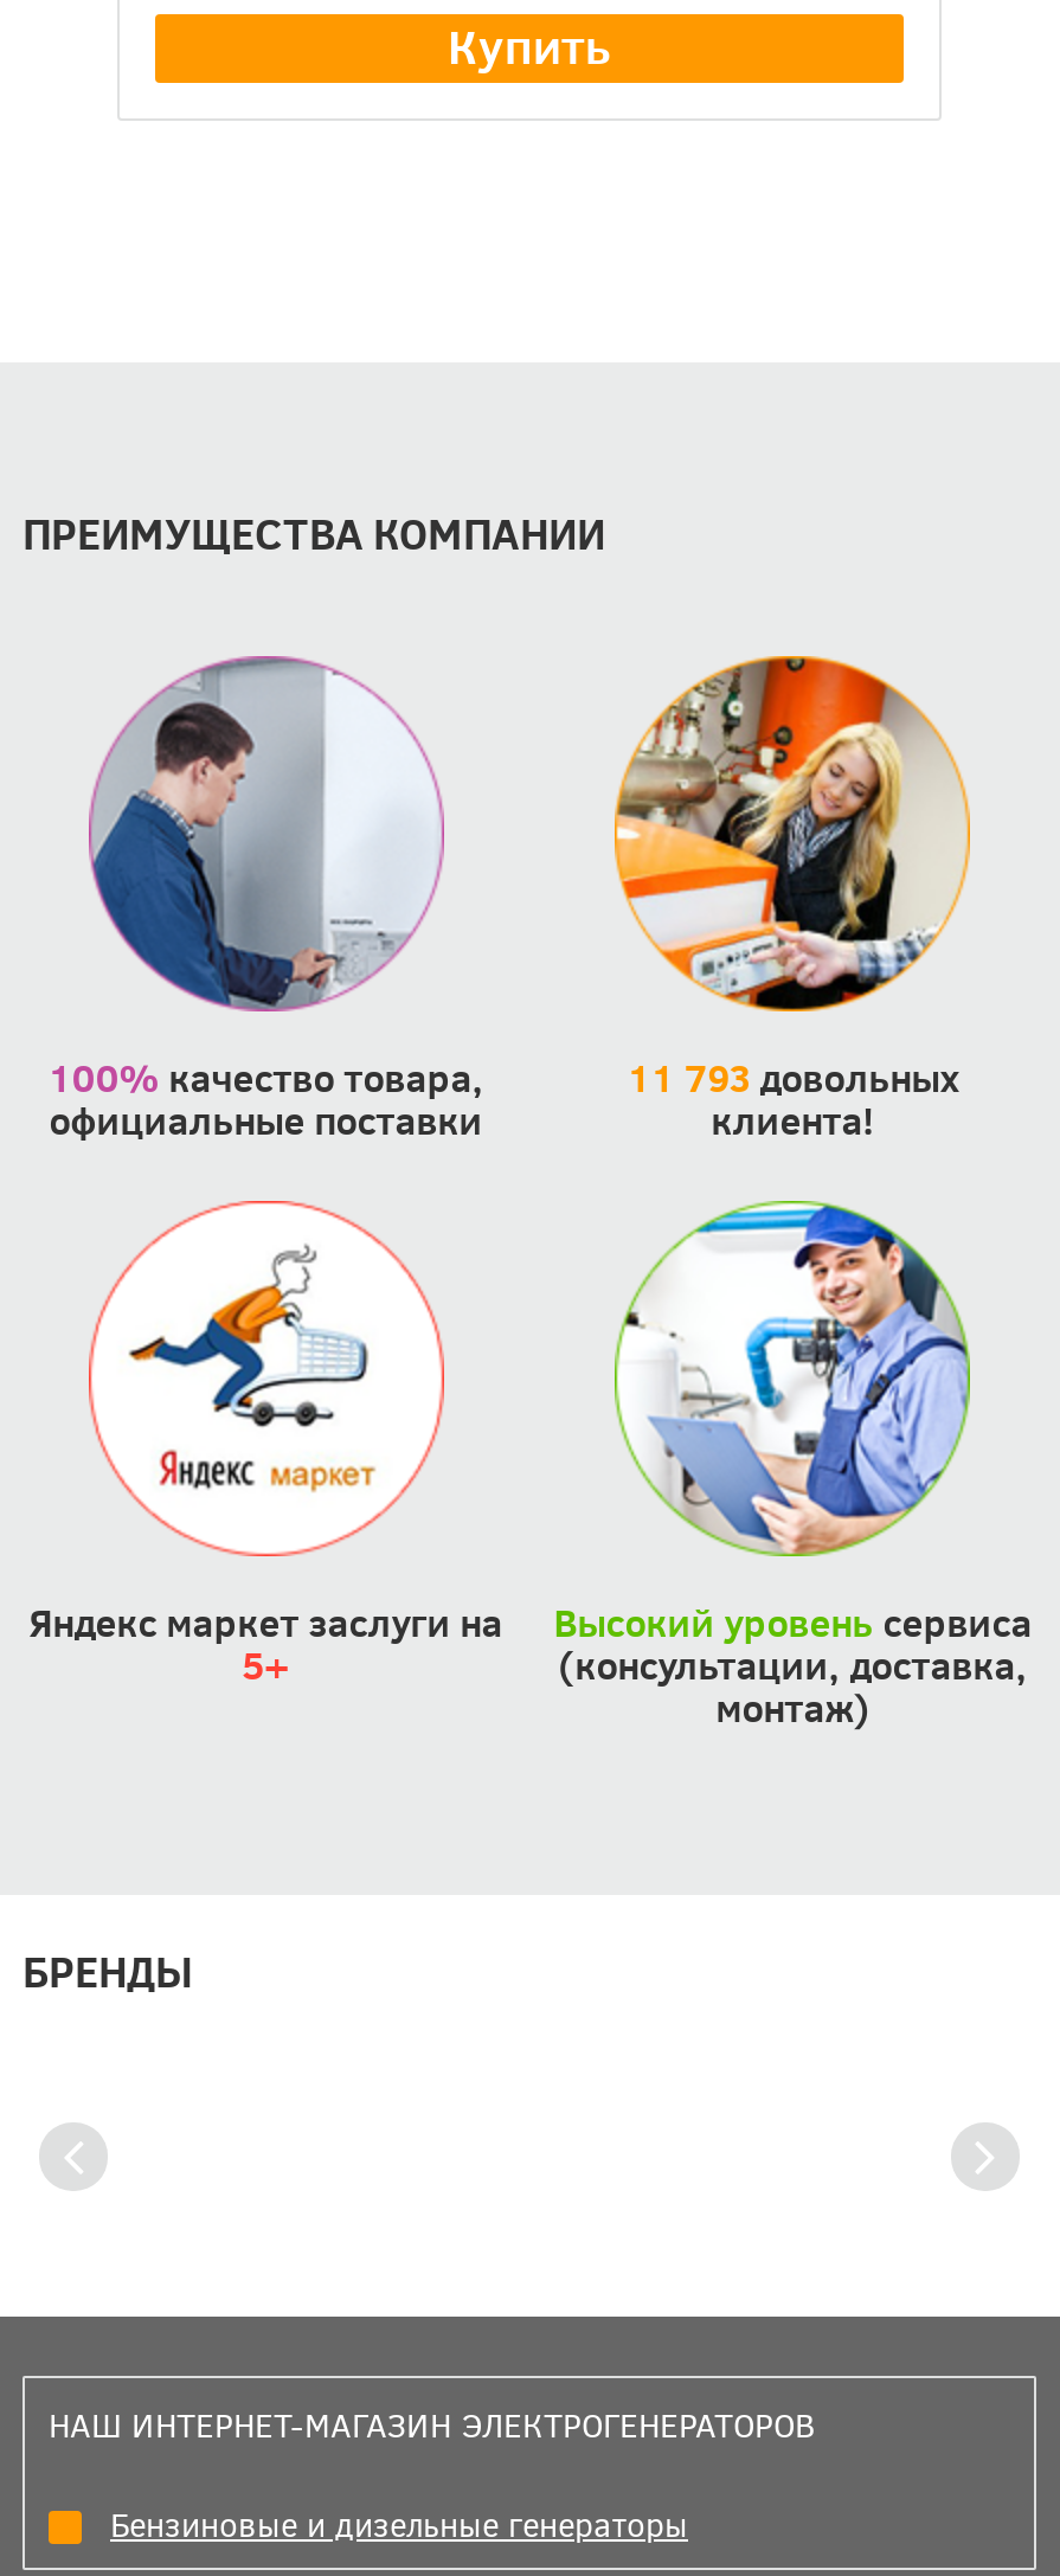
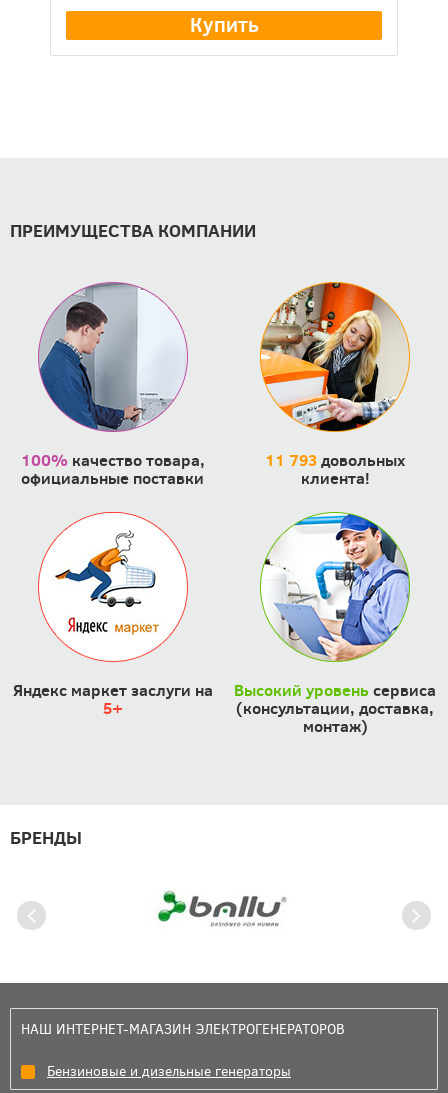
none -> [157,891,287,927] [image]

